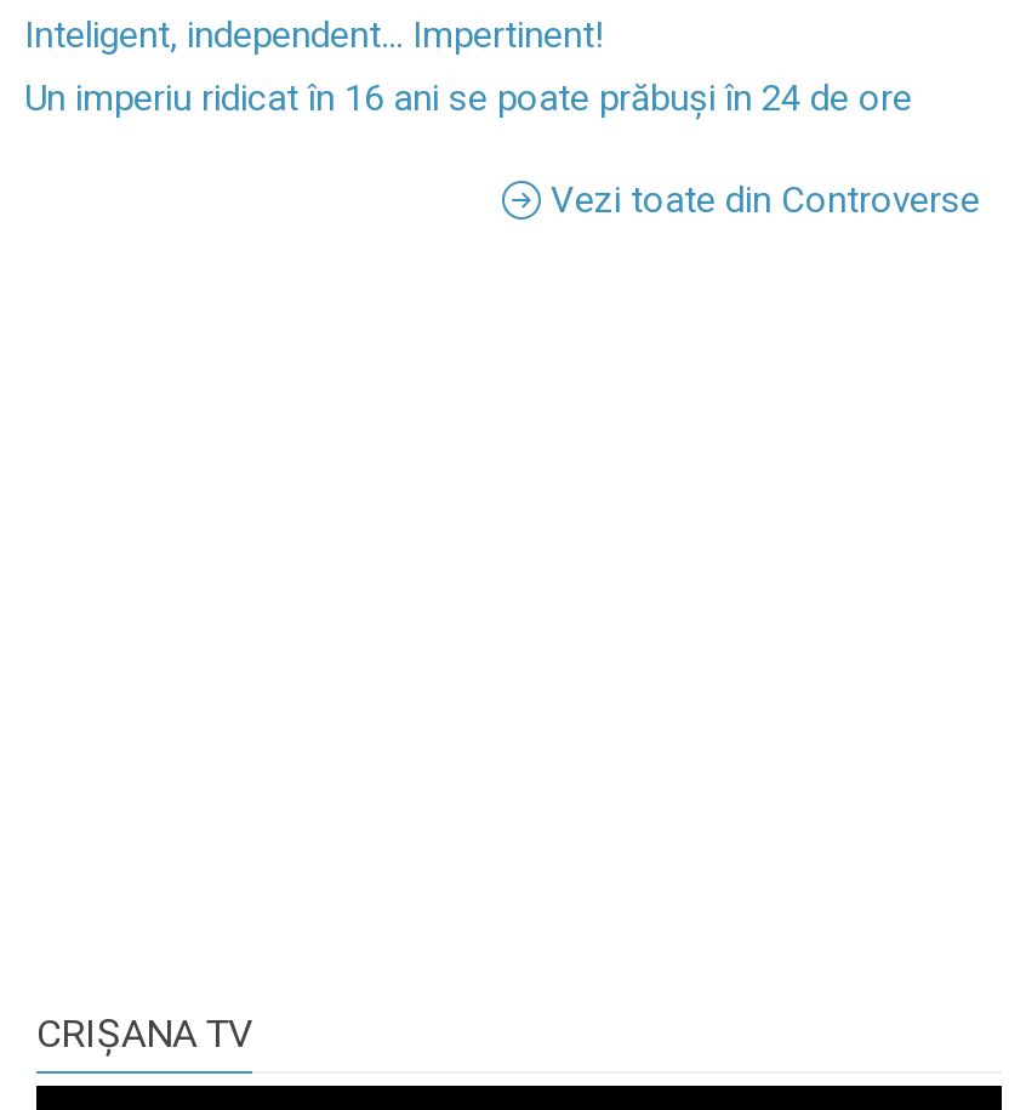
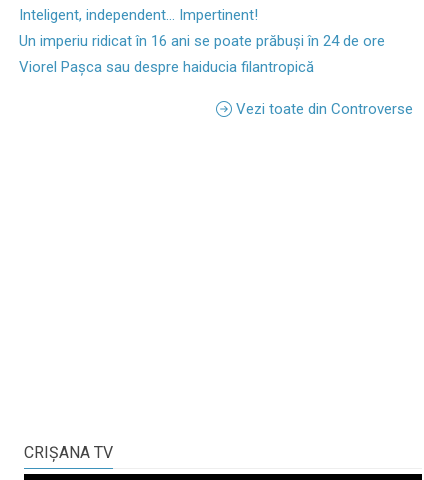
none -> [19,58,314,76] Viorel Pașca sau despre haiducia filantropică

